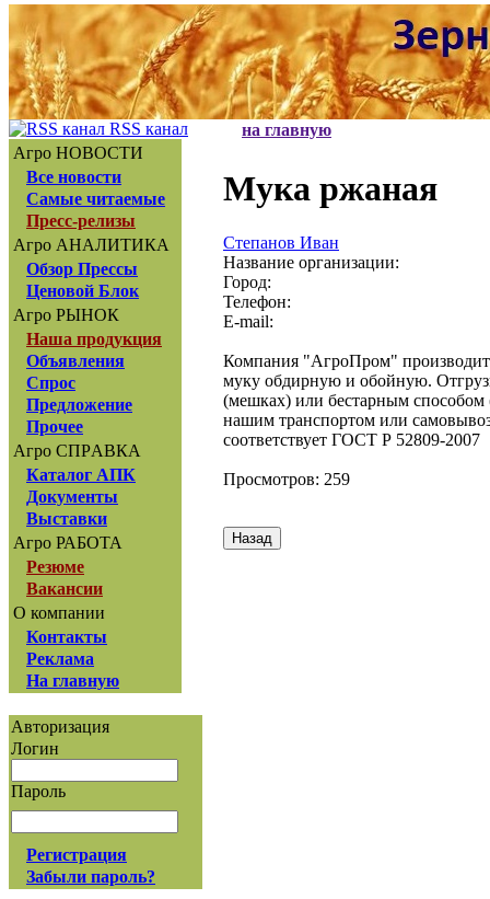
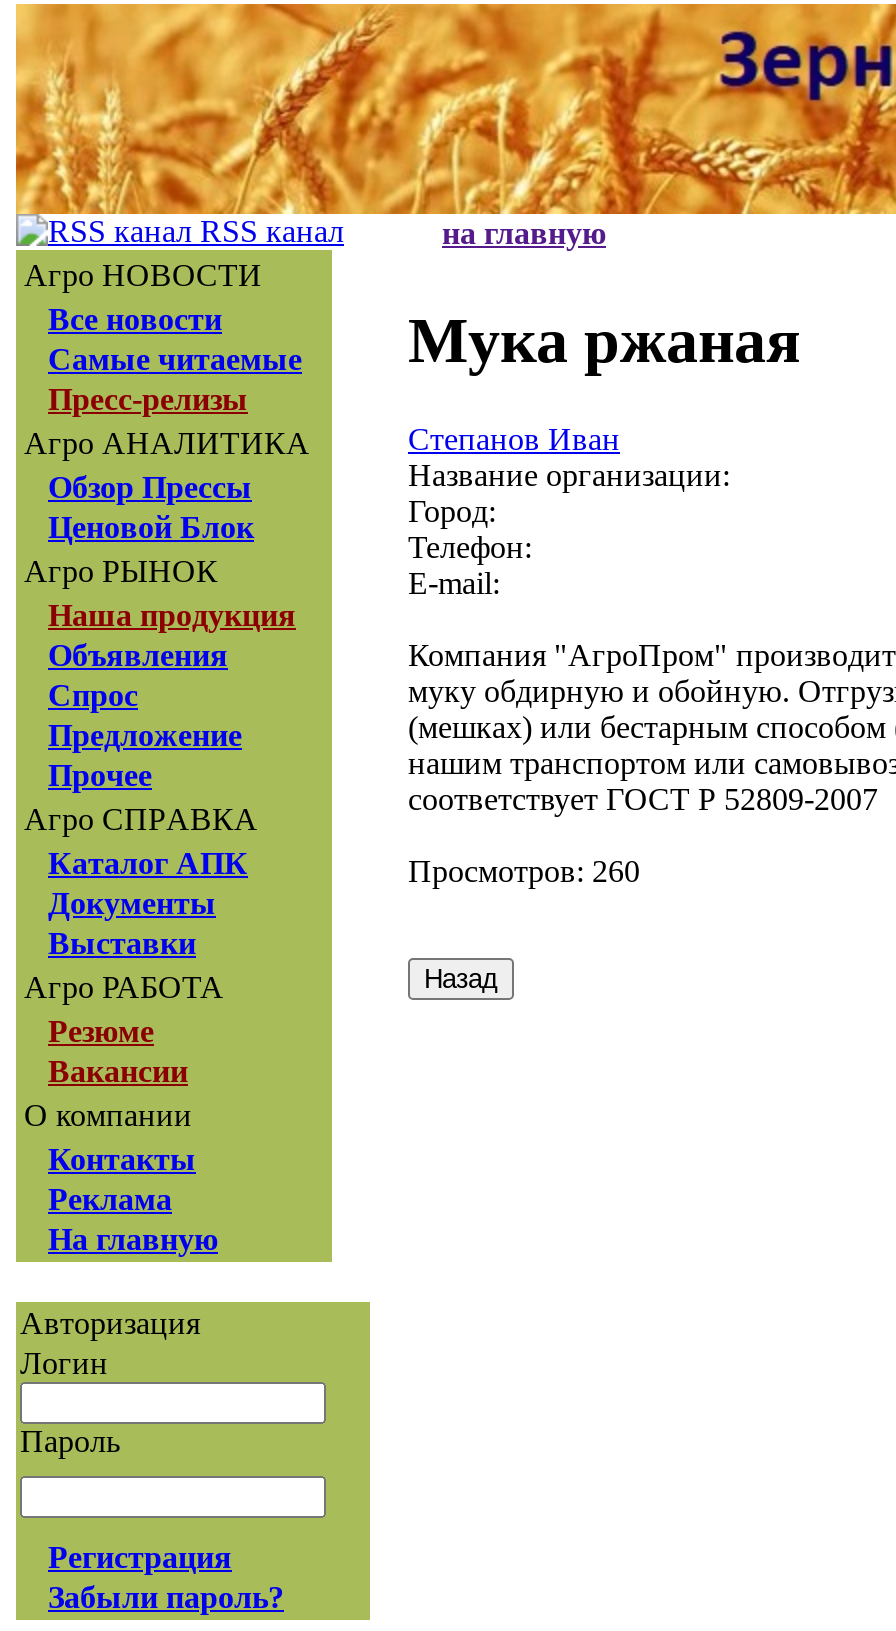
[223,470,350,488] Просмотров: 259 -> [408,854,640,888] Просмотров: 260

